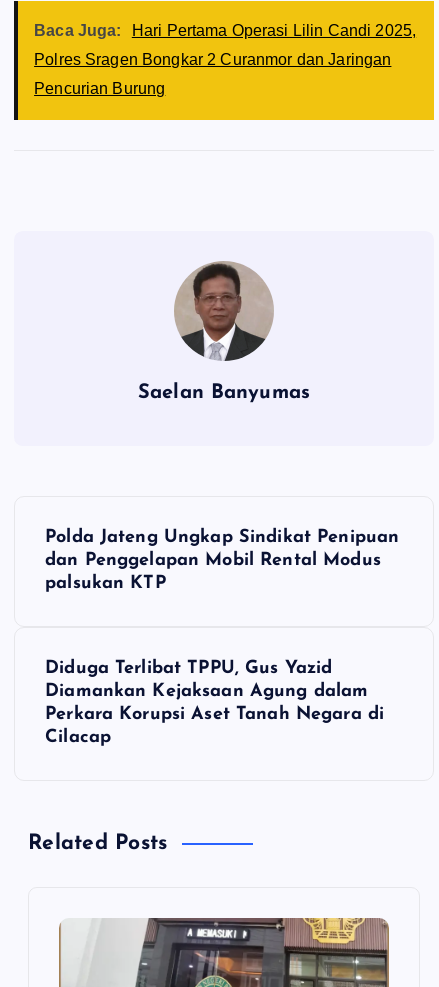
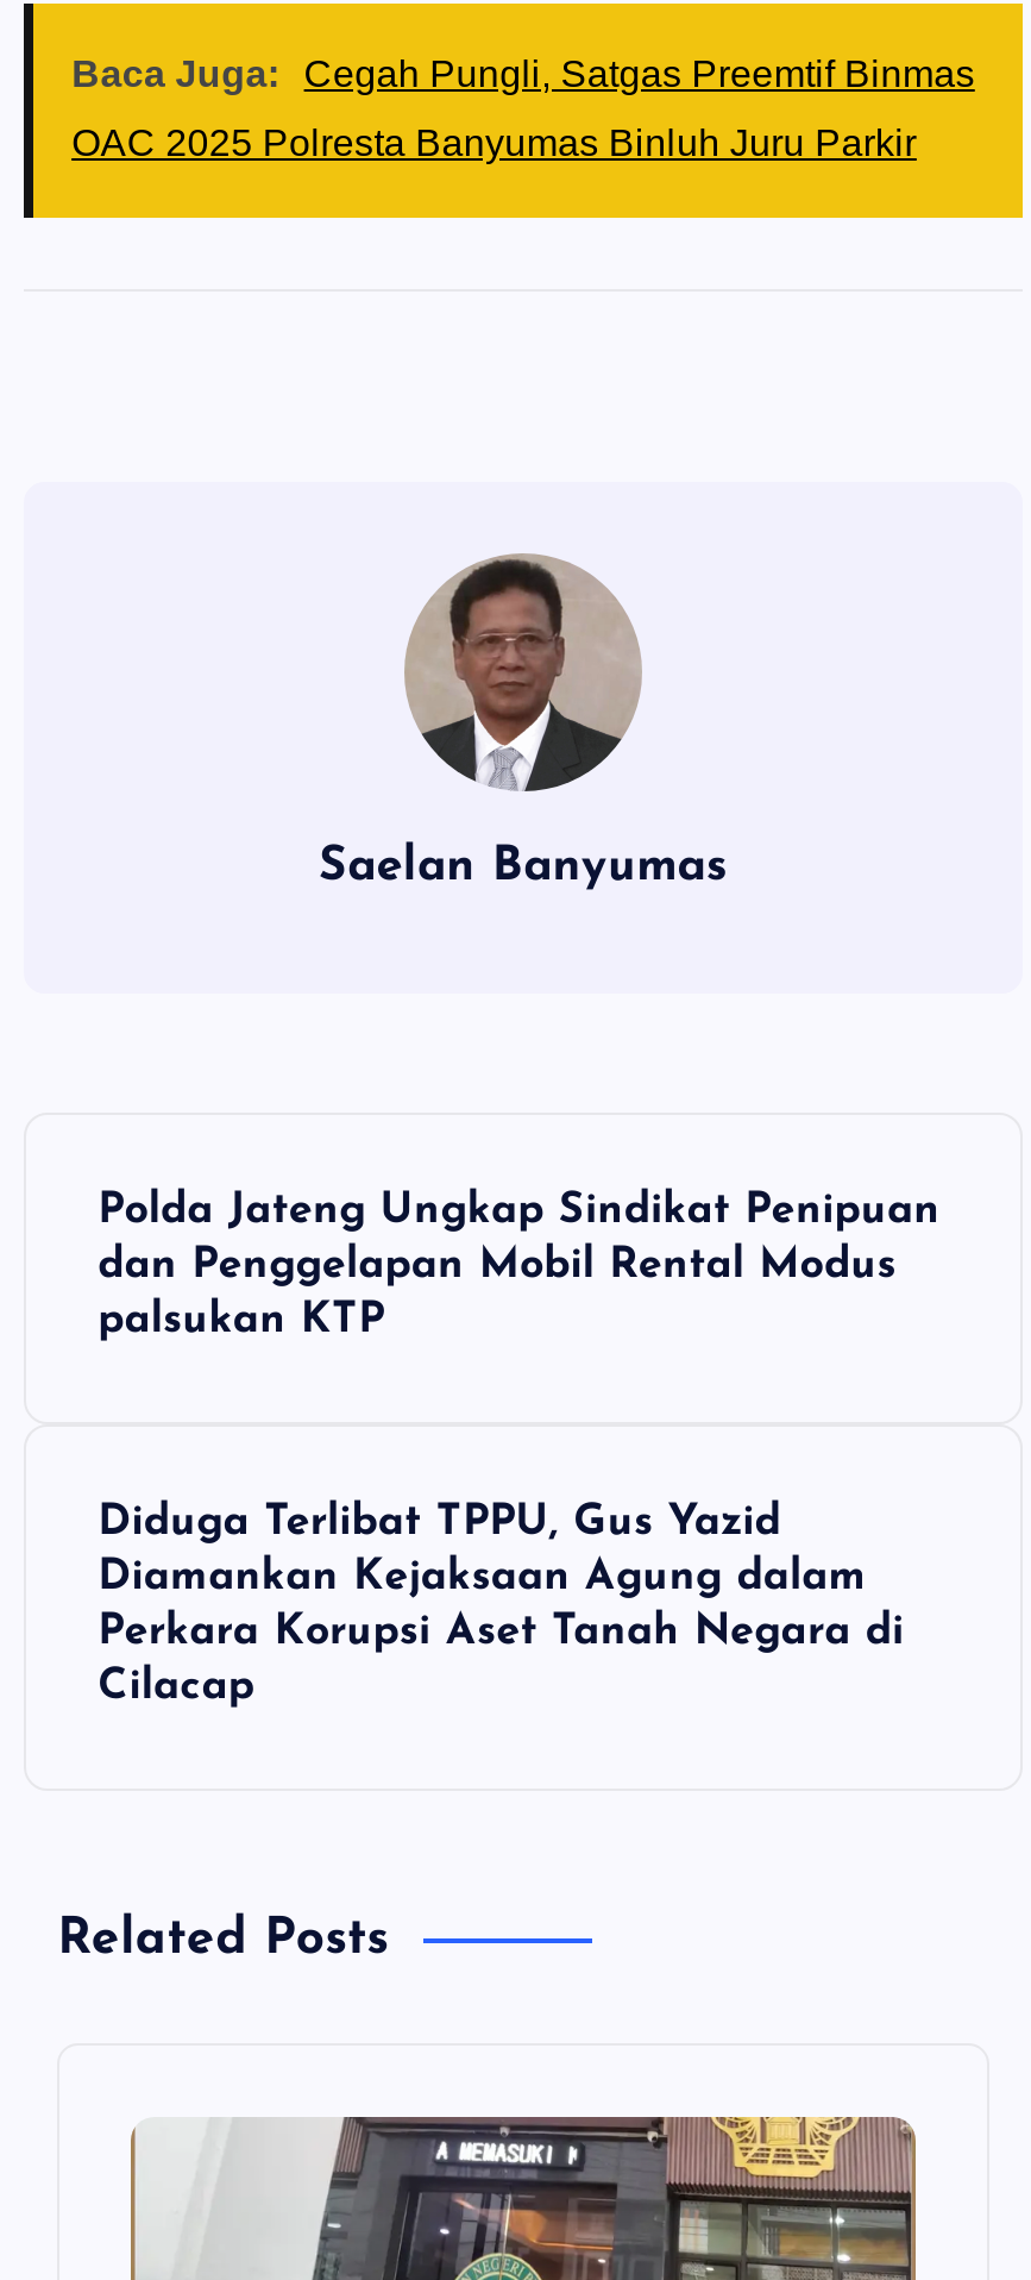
[34,22,416,97] Hari Pertama Operasi Lilin Candi 2025, | Polres Sragen Bongkar 2 Curanmor dan Jaringan | Pencurian Burung -> [72,52,975,162] Cegah Pungli, Satgas Preemtif Binmas | OAC 2025 Polresta Banyumas Binluh Juru Parkir

